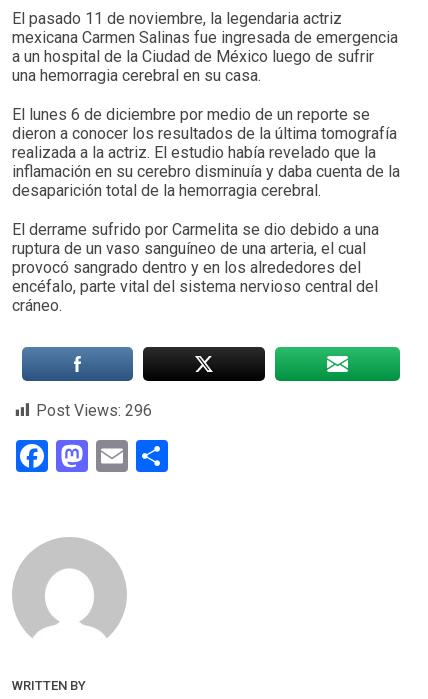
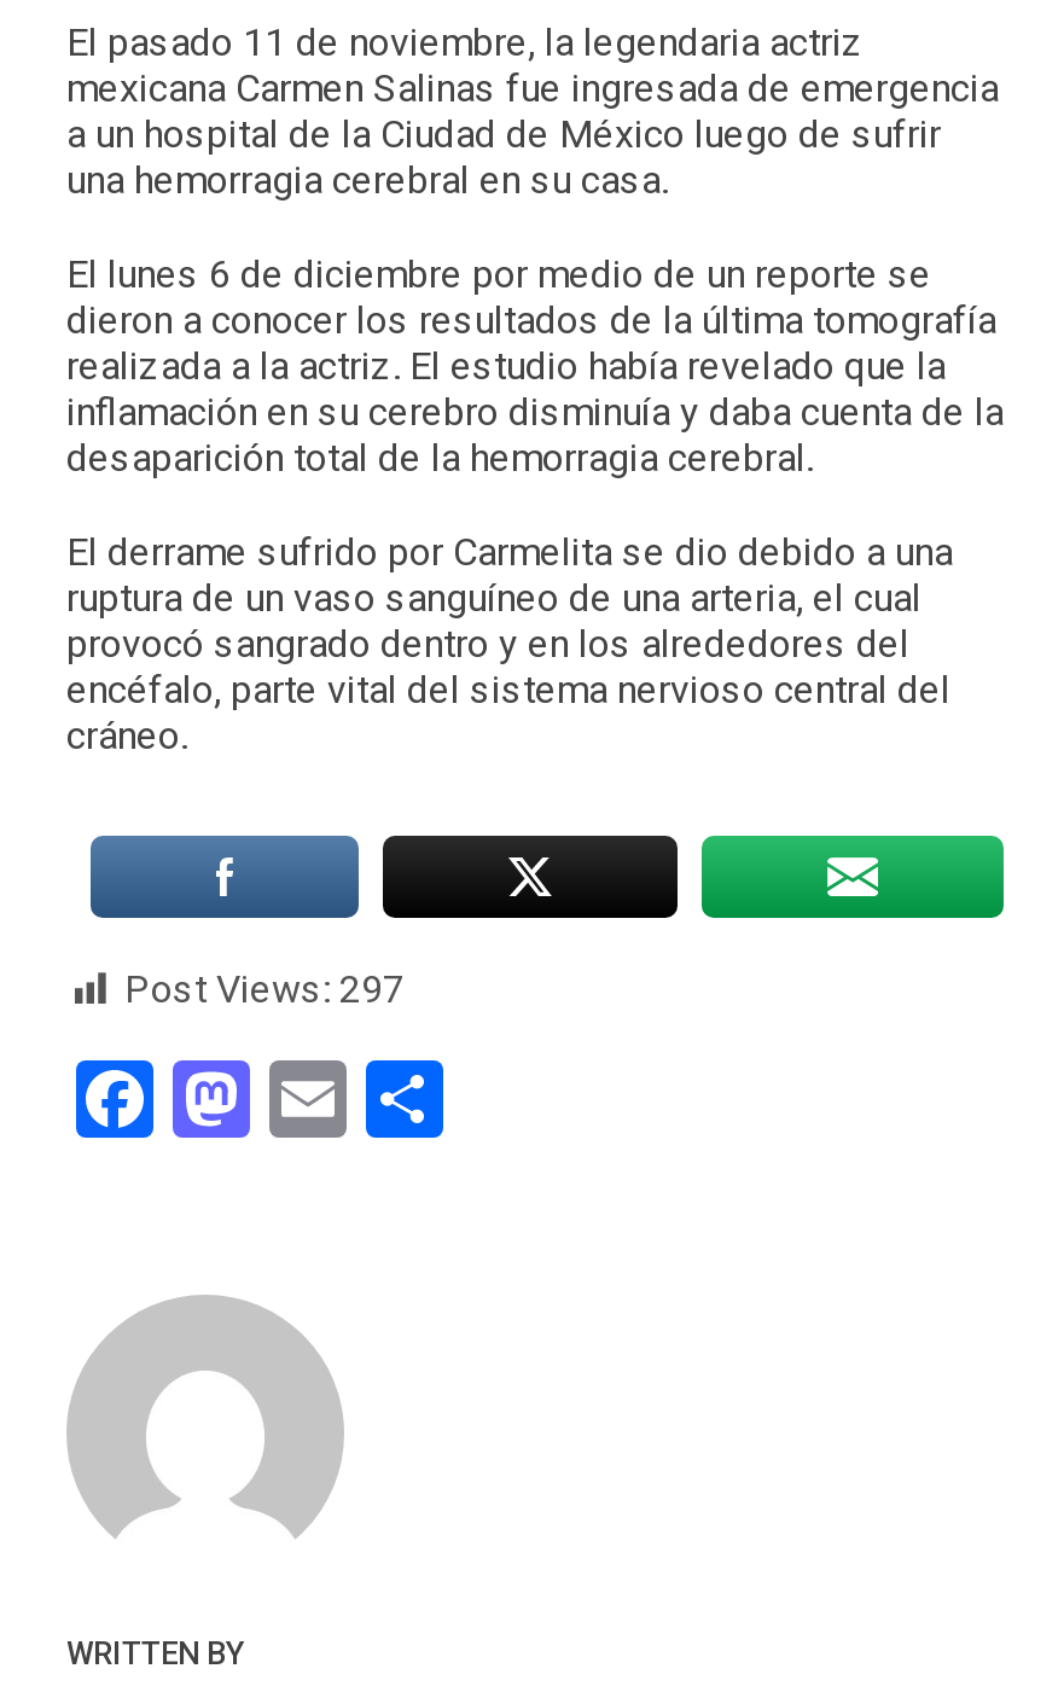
[36,401,152,420] Post Views: 296 -> [124,967,405,1013] Post Views: 297

